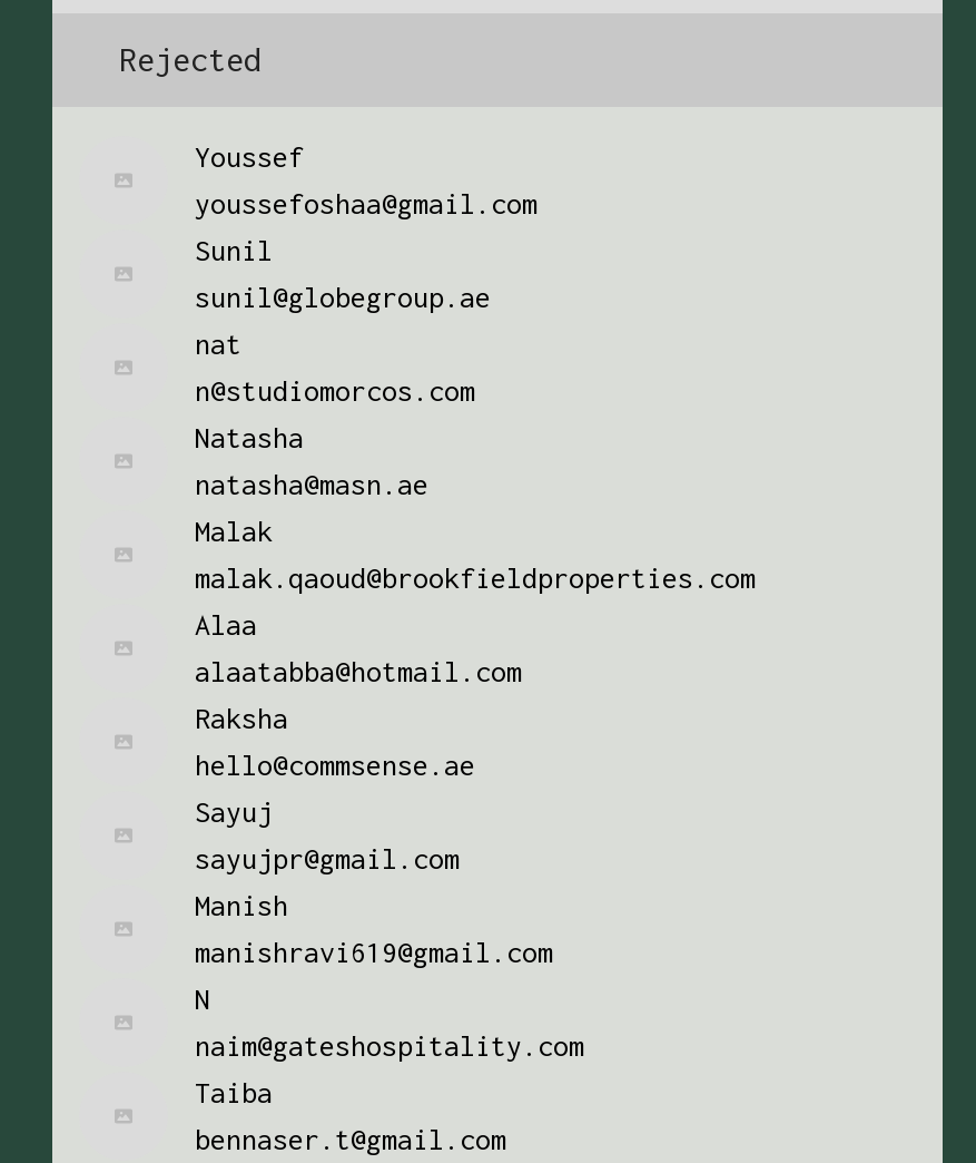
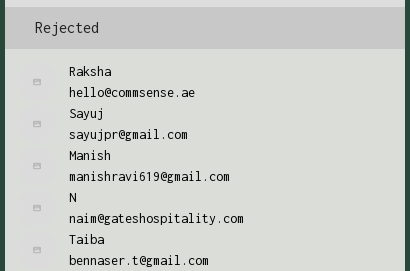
[195,140,756,688] Youssef | youssefoshaa@gmail.com | Sunil | sunil@globegroup.ae | nat | n@studiomorcos.com | Natasha | natasha@masn.ae | Malak | malak.qaoud@brookfieldproperties.com | Alaa | alaatabba@hotmail.com -> none

